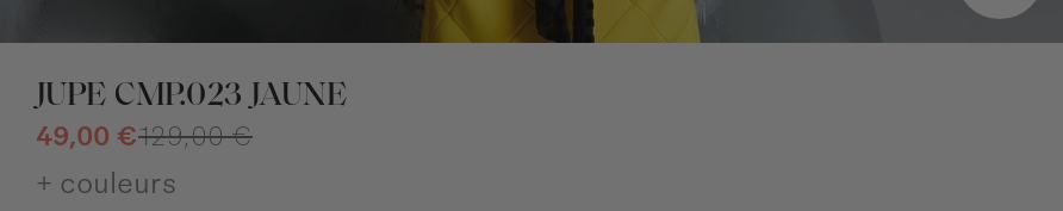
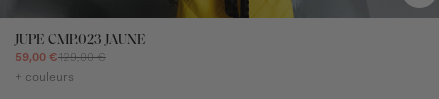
[36,119,138,150] 49,00 € -> [15,50,58,63] 59,00 €

